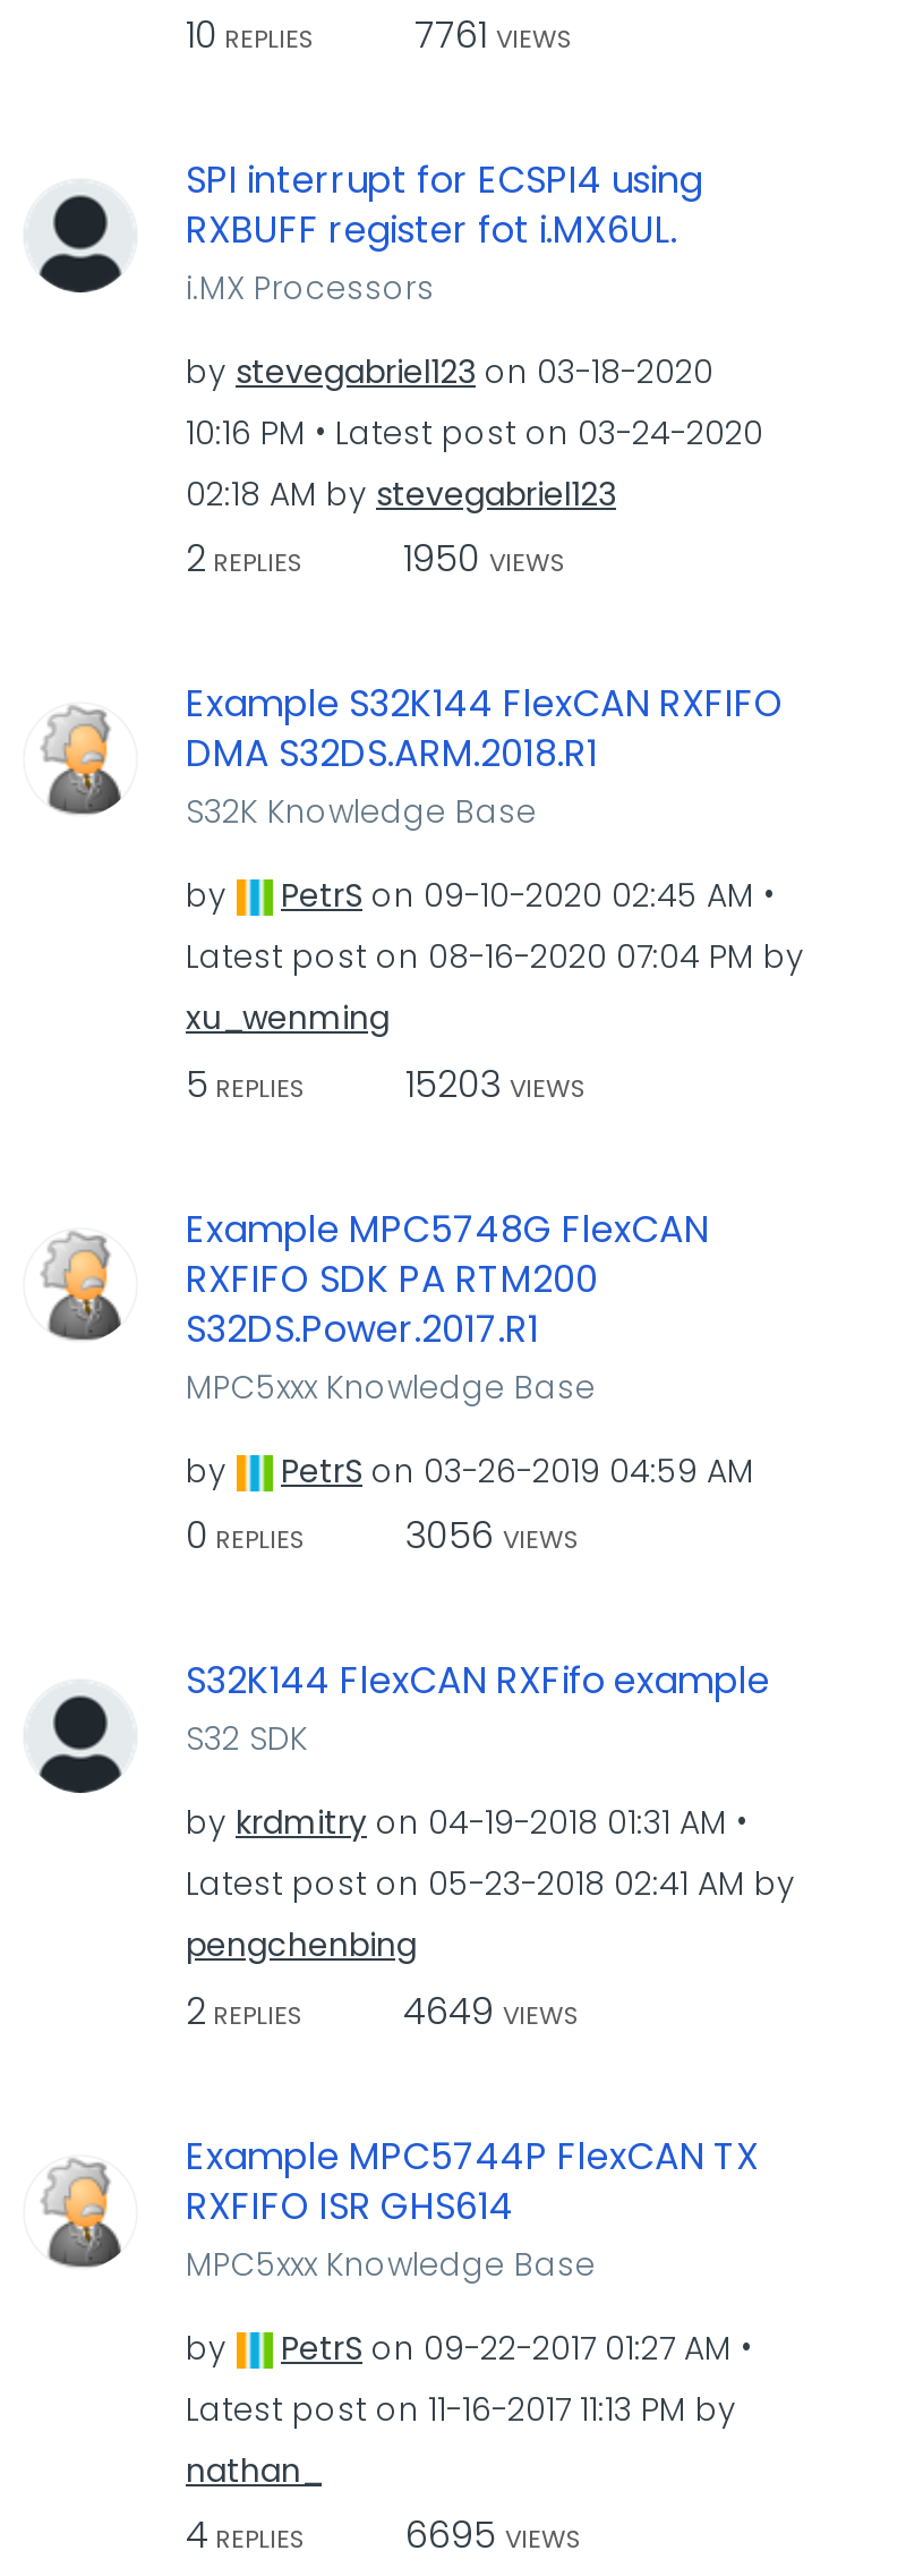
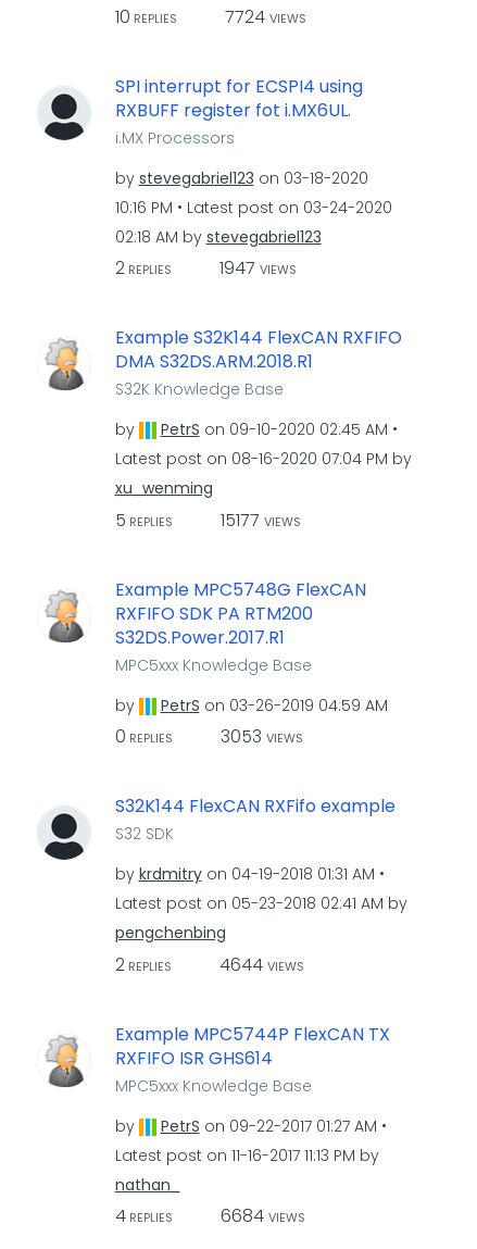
[186,8,573,60] 10 REPLIES 7761 VIEWS -> [115,4,306,29] 10 REPLIES 7724 VIEWS
[186,533,566,585] 2 REPLIES 1950 VIEWS -> [115,255,296,280] 2 REPLIES 1947 VIEWS
[186,1057,587,1110] 5 REPLIES 15203 VIEWS -> [115,507,300,532] 5 REPLIES 15177 VIEWS
[405,1510,580,1562] 3056 VIEWS -> [220,724,303,749] 3053 VIEWS
[186,1984,580,2037] 2 REPLIES 4649 VIEWS -> [115,952,304,977] 2 REPLIES 4644 VIEWS
[186,2509,582,2561] 4 REPLIES 6695 VIEWS -> [115,1203,305,1228] 4 REPLIES 6684 VIEWS

